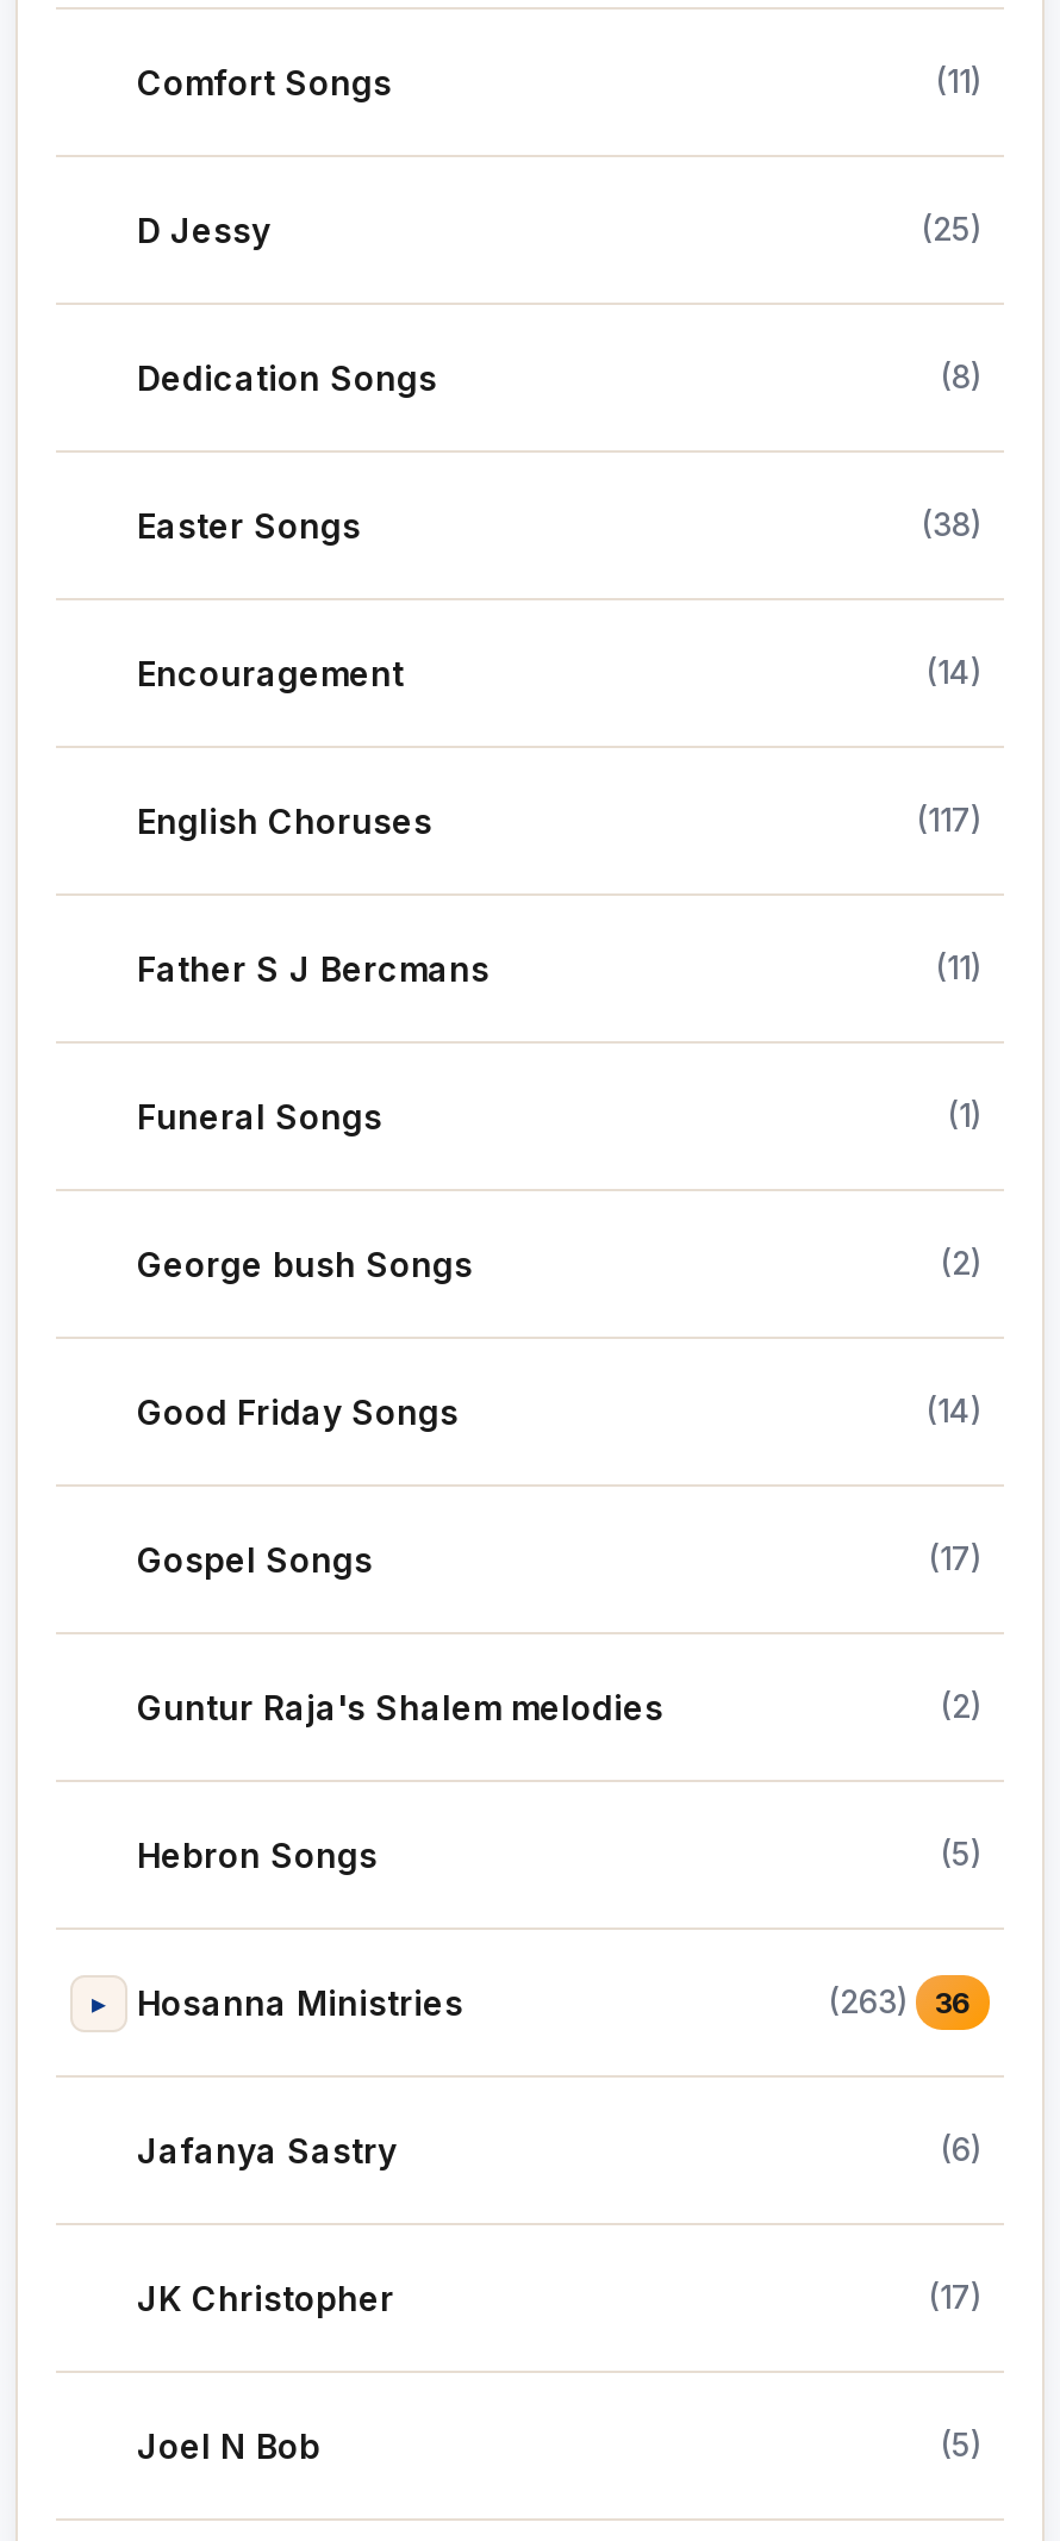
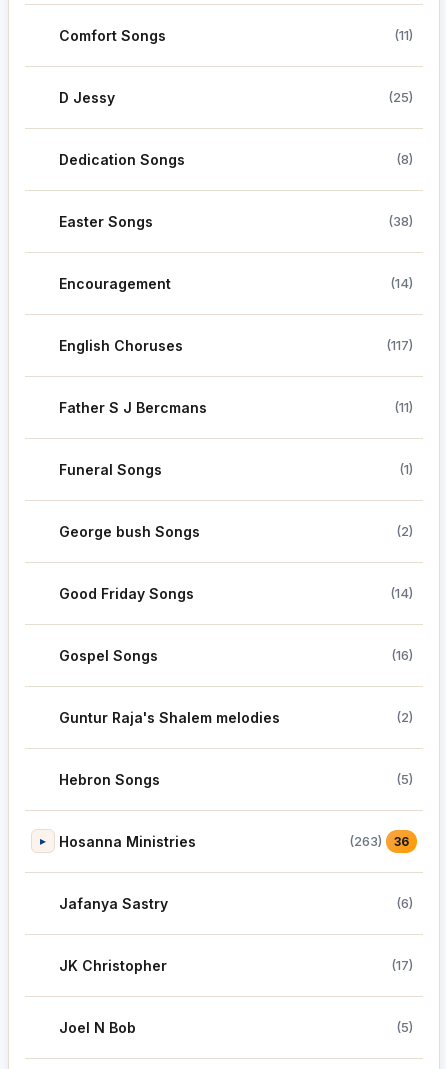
[928,1539,980,1577] (17) -> [391,647,413,663] (16)

